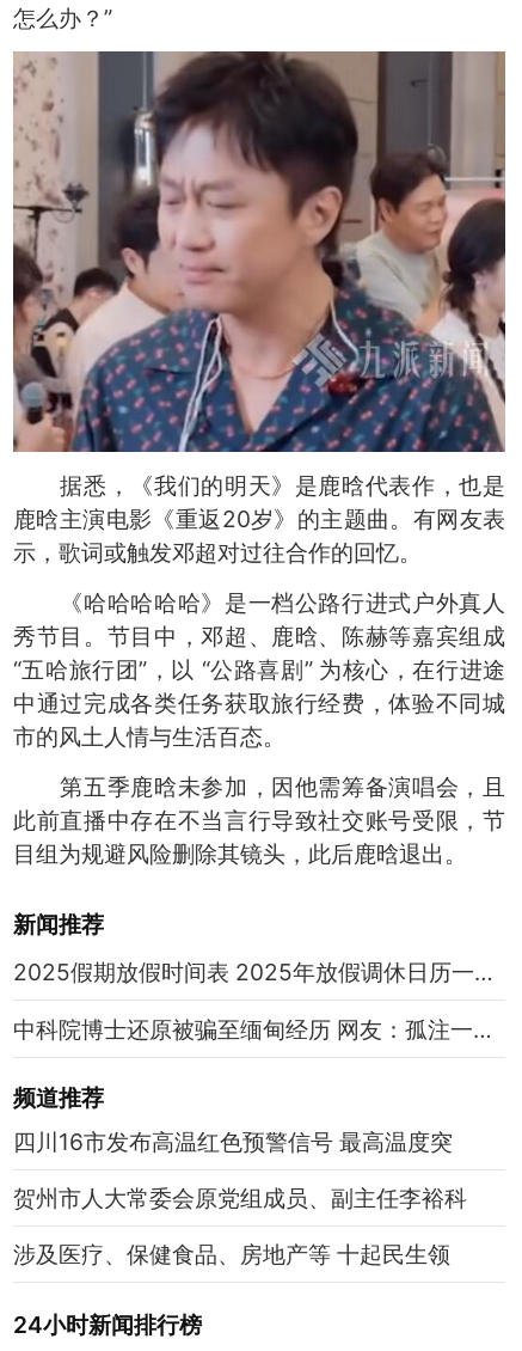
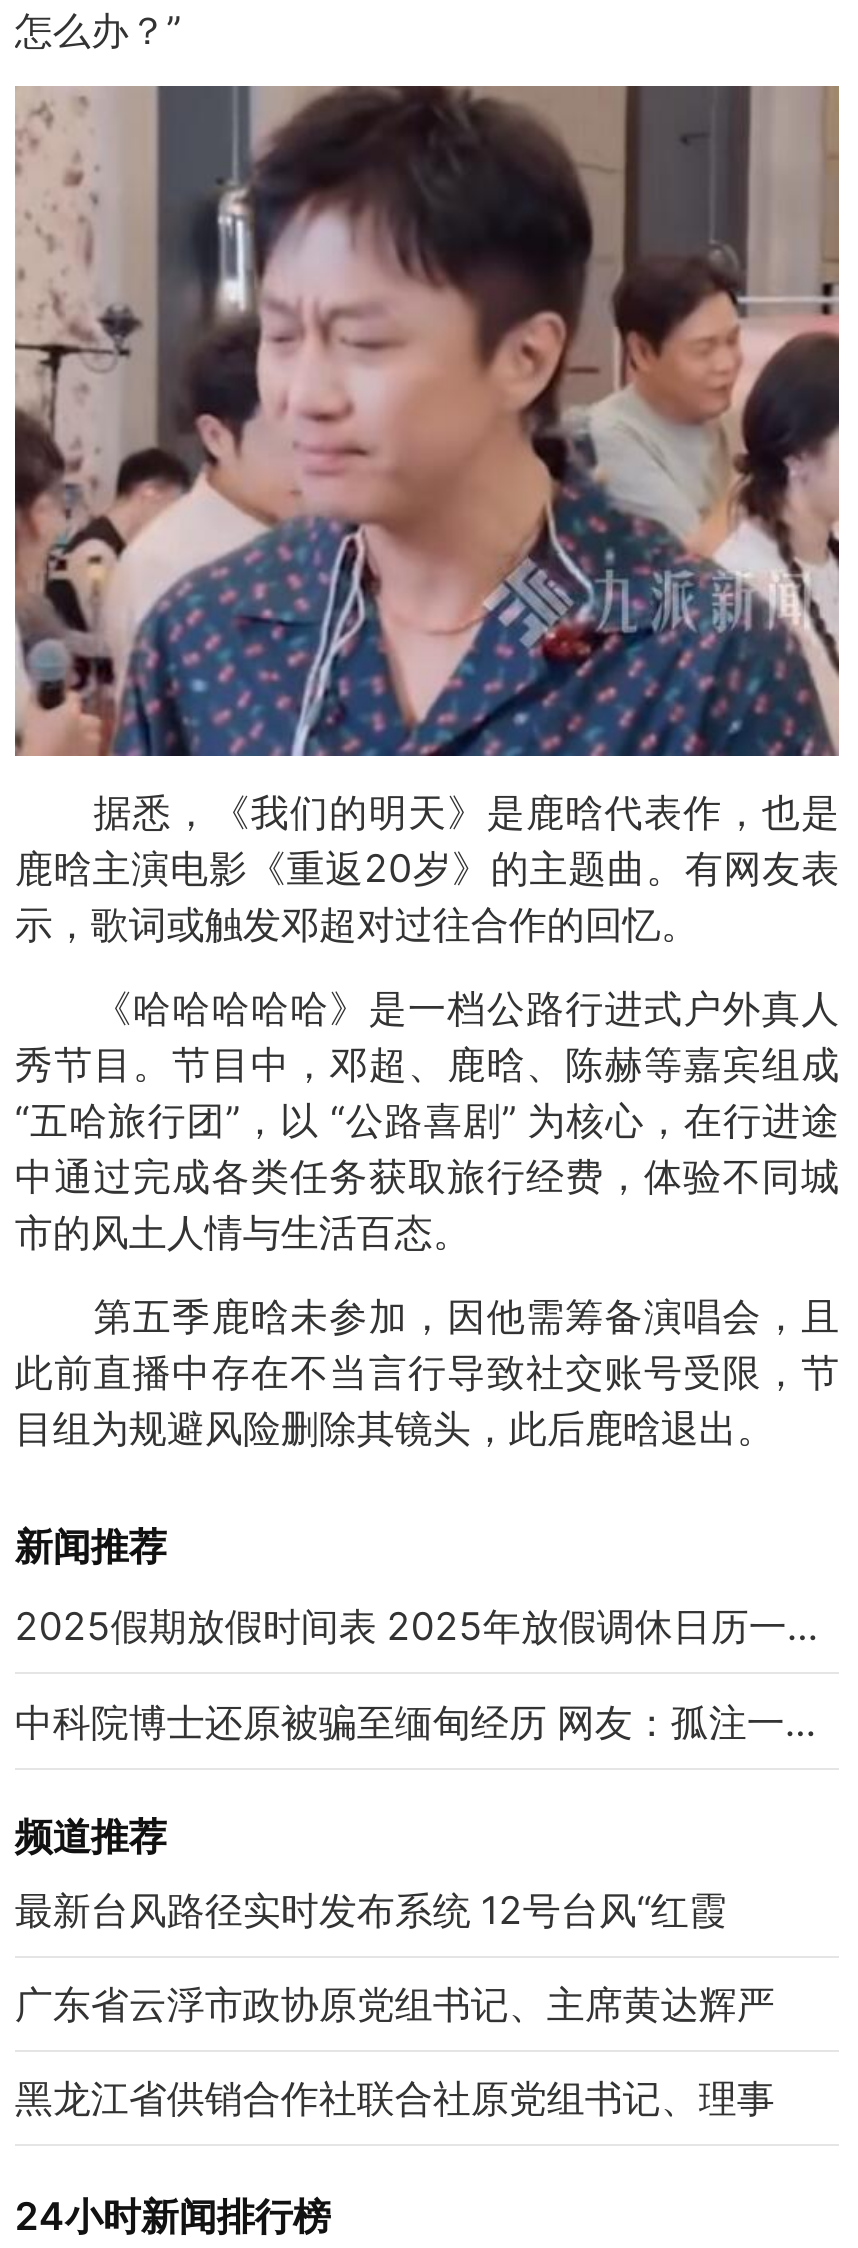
[13,1127,453,1156] 四川16市发布高温红色预警信号 最高温度突 -> [15,1886,727,1934] 最新台风路径实时发布系统 12号台风“红霞
[13,1183,467,1212] 贺州市人大常委会原党组成员、副主任李裕科 -> [15,1980,775,2028] 广东省云浮市政协原党组书记、主席黄达辉严
[13,1240,450,1268] 涉及医疗、保健食品、房地产等 十起民生领 -> [15,2074,775,2122] 黑龙江省供销合作社联合社原党组书记、理事

